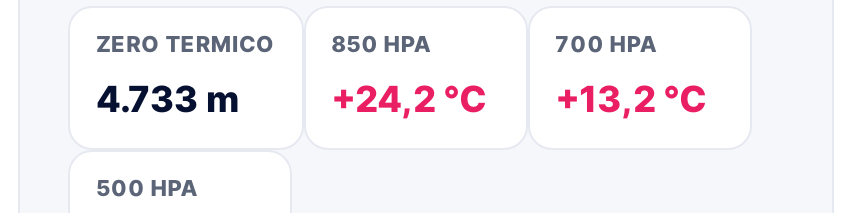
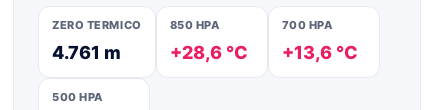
[96,77,240,119] 4.733 m -> [52,41,121,62] 4.761 m
[331,77,487,119] +24,2 °C -> [170,41,248,62] +28,6 °C
[555,77,707,119] +13,2 °C -> [282,41,358,62] +13,6 °C

